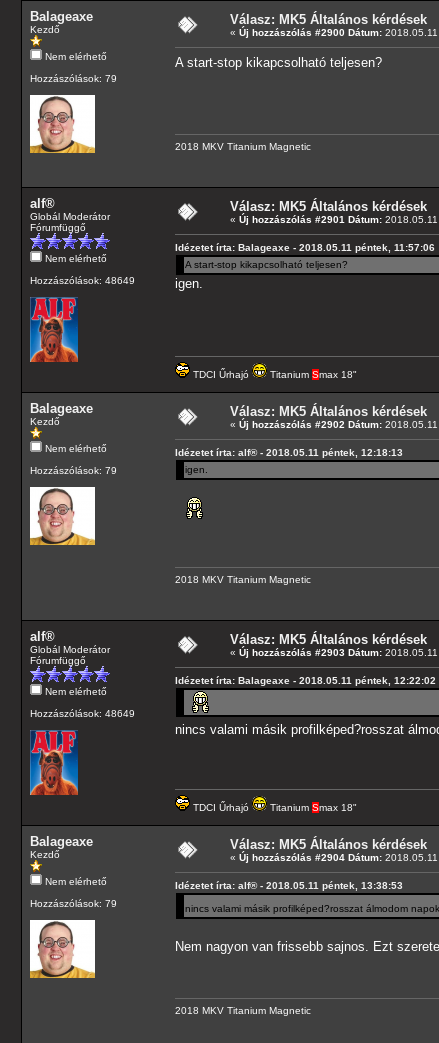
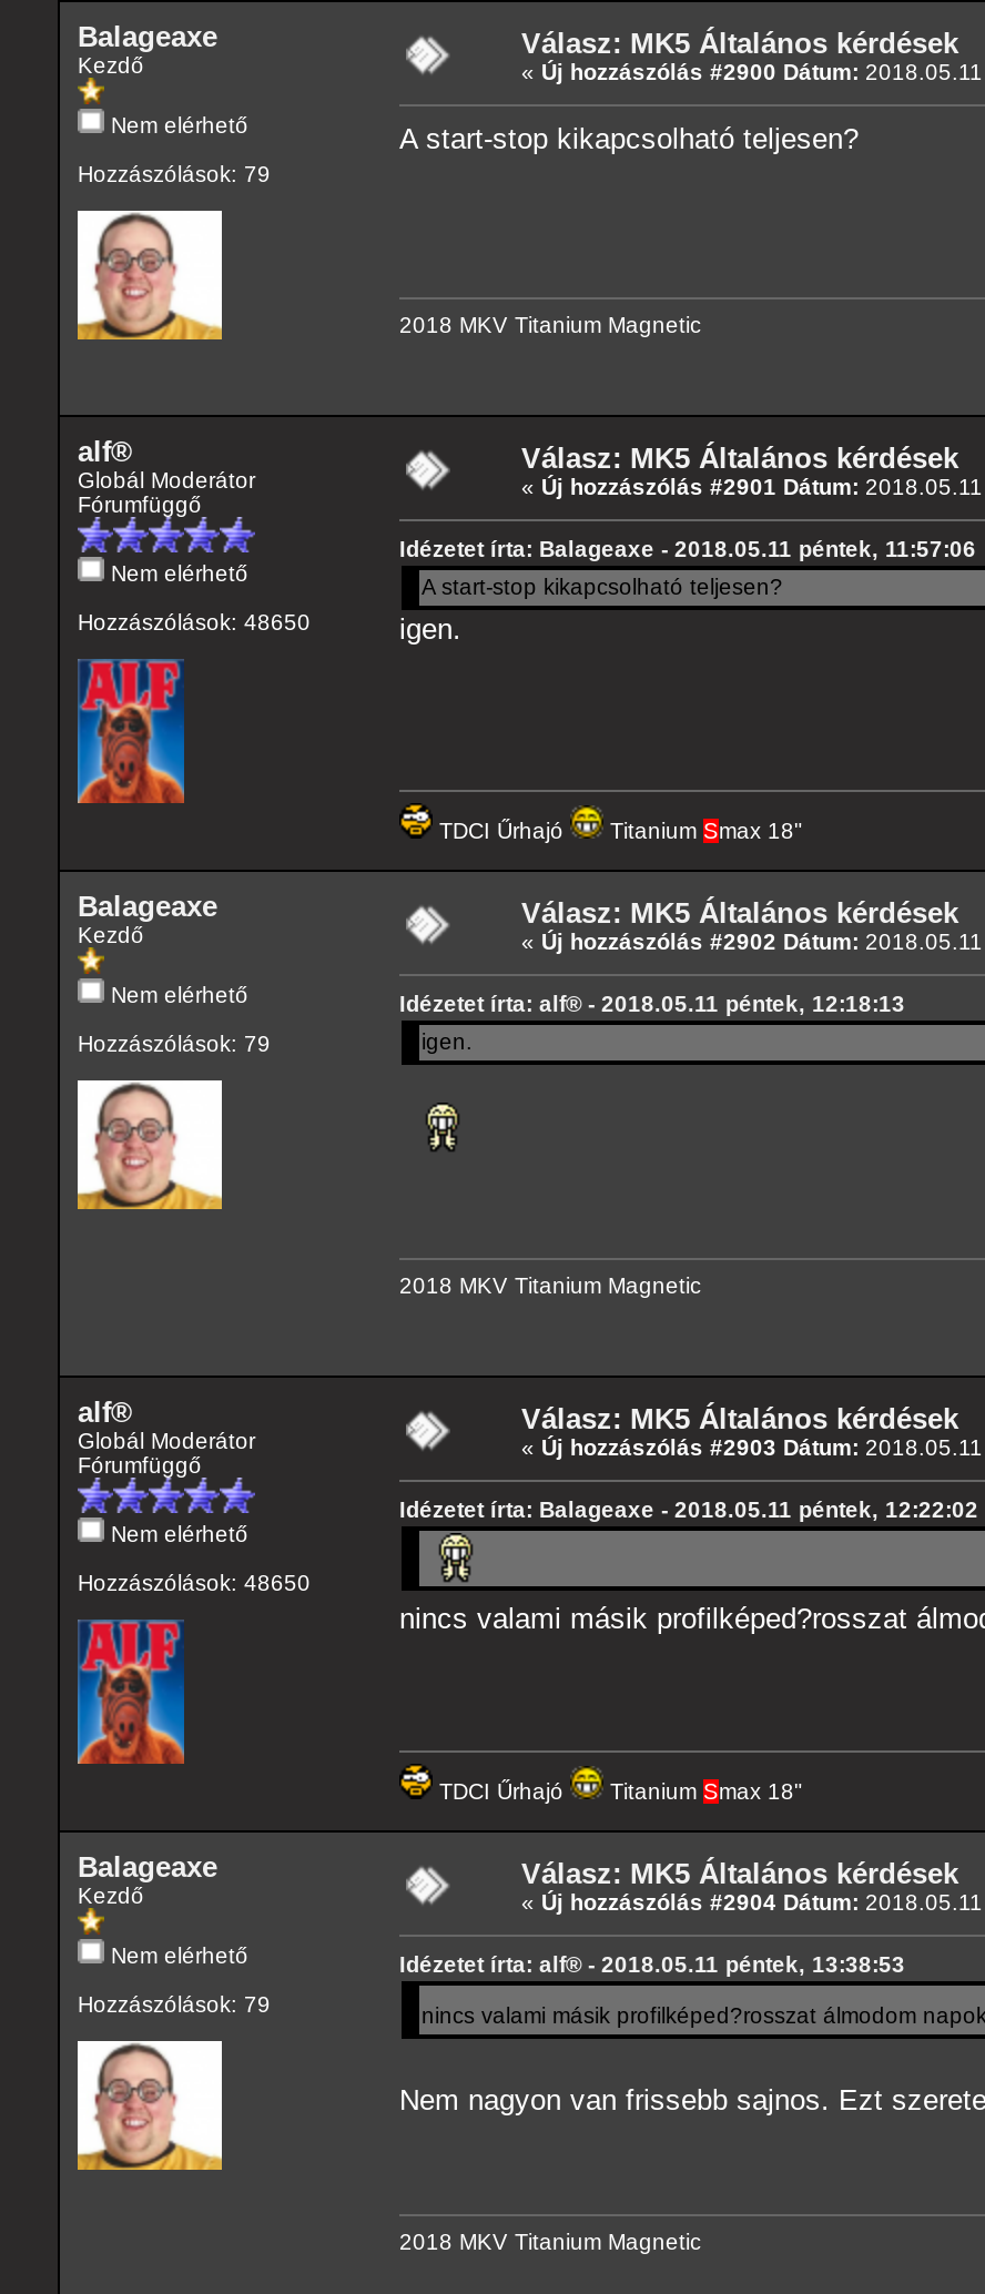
[30,275,135,286] Hozzászólások: 48649 -> [78,610,311,634] Hozzászólások: 48650
[30,708,135,719] Hozzászólások: 48649 -> [78,1571,311,1595] Hozzászólások: 48650

